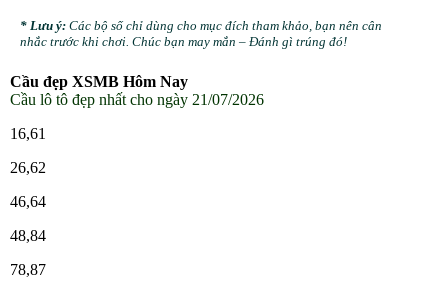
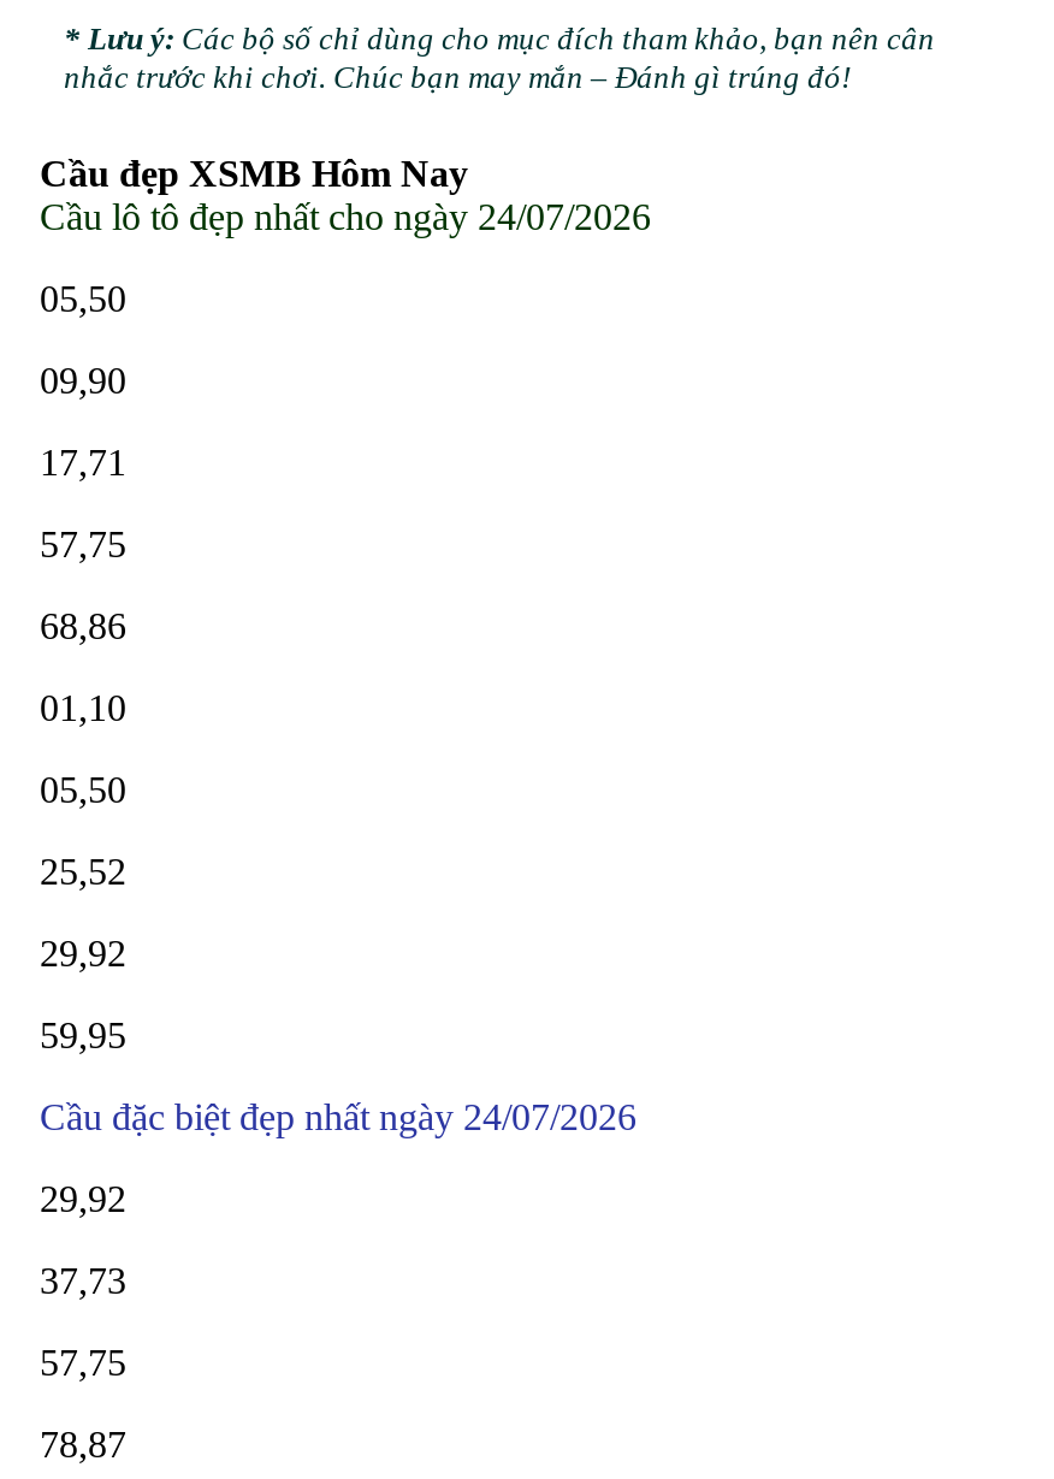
[10,91,264,244] Cầu lô tô đẹp nhất cho ngày 21/07/2026 | 16,61 | 26,62 | 46,64 | 48,84 -> [40,197,651,1383] Cầu lô tô đẹp nhất cho ngày 24/07/2026 | 05,50 | 09,90 | 17,71 | 57,75 | 68,86 | 01,10 | 05,50 | 25,52 | 29,92 | 59,95 | Cầu đặc biệt đẹp nhất ngày 24/07/2026 | 29,92 | 37,73 | 57,75

